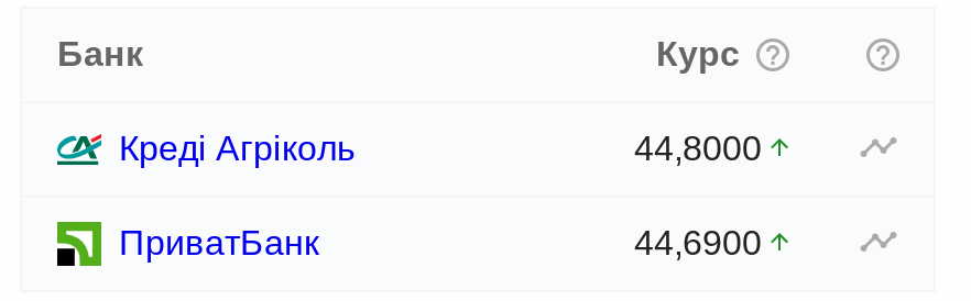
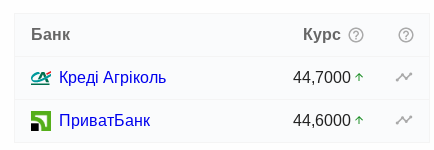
[634,129,771,167] 44,8000 -> [293,69,355,86] 44,7000
[634,224,771,261] 44,6900 -> [293,112,355,129] 44,6000

